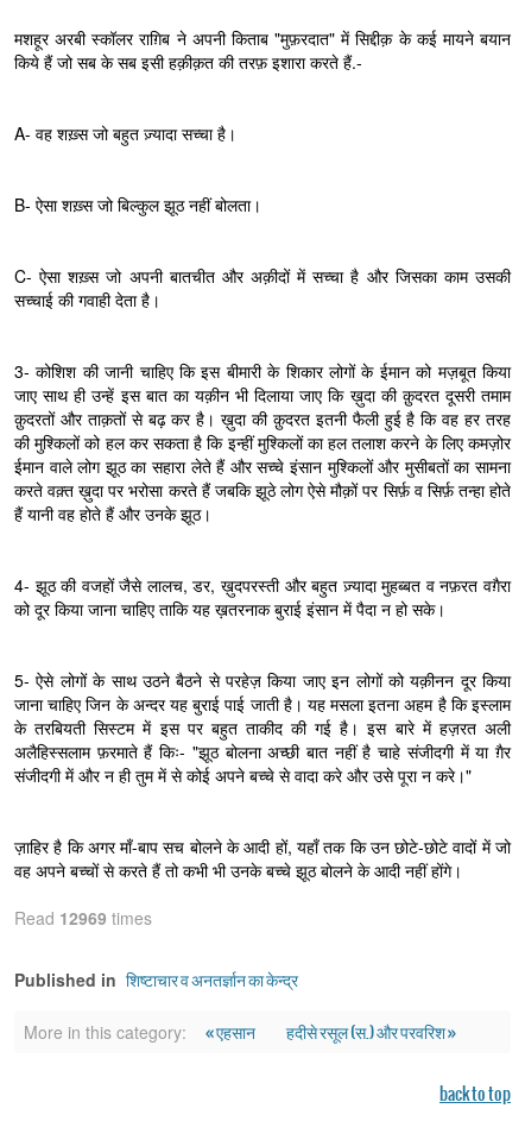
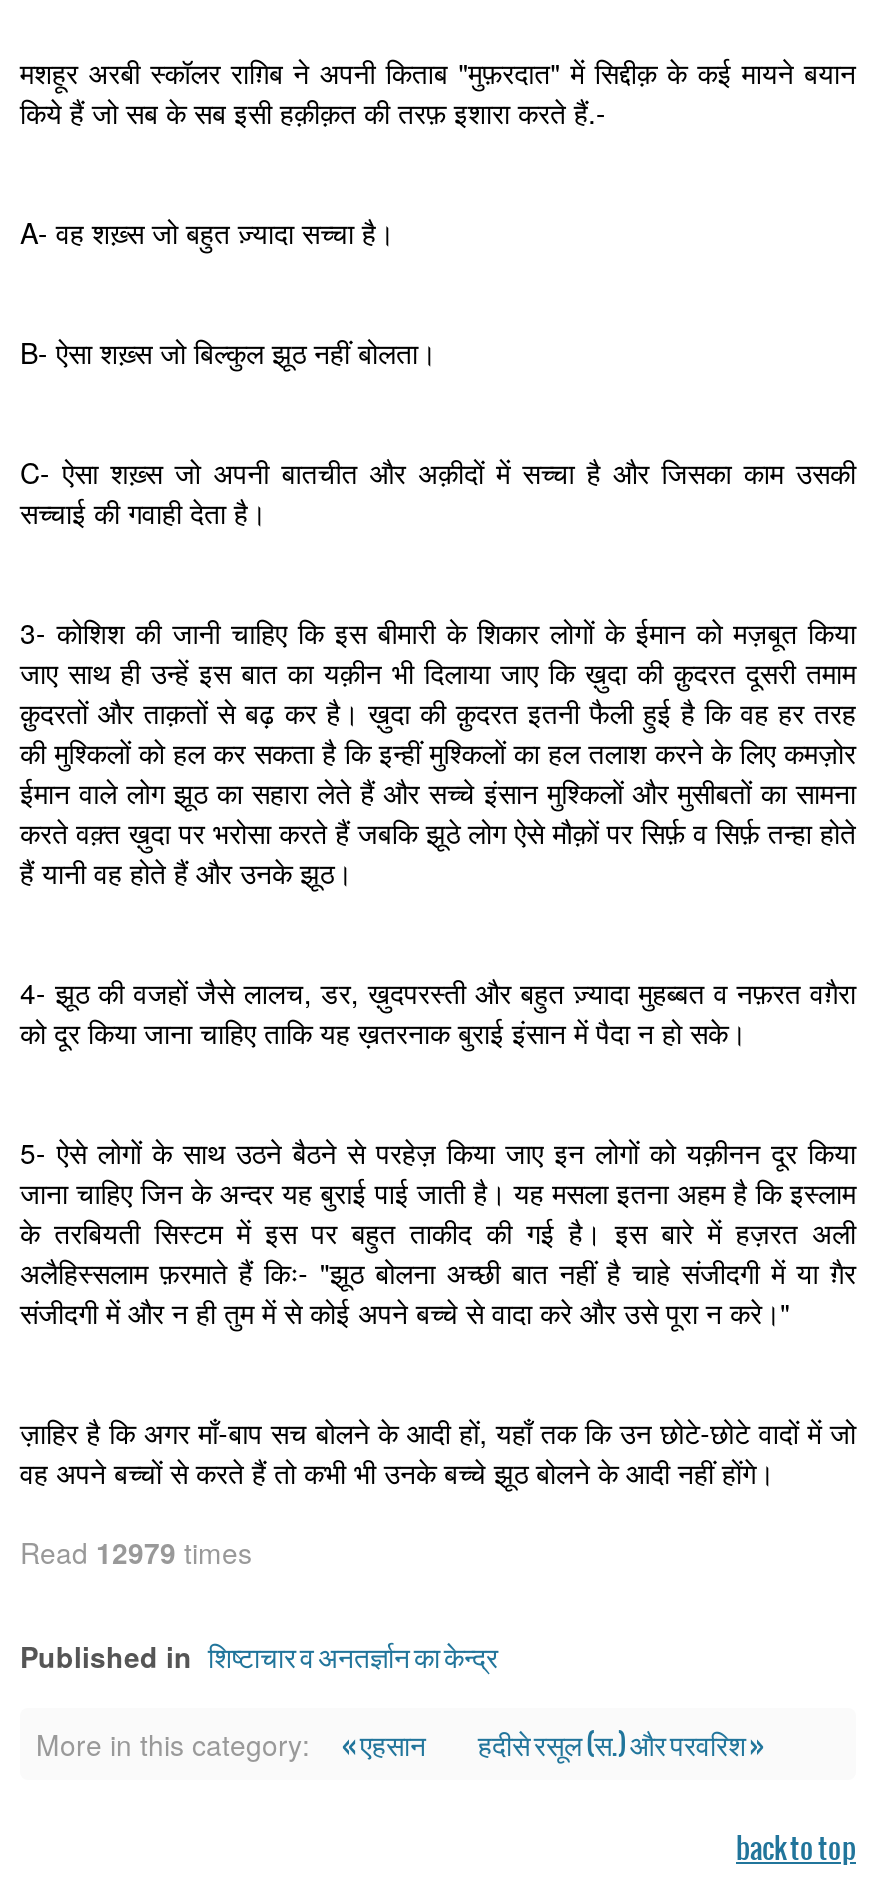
[14,906,152,930] Read 12969 times -> [20,1532,252,1572] Read 12979 times

